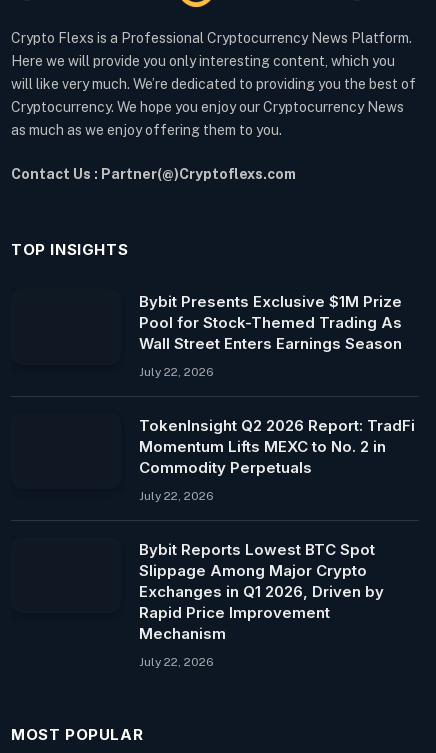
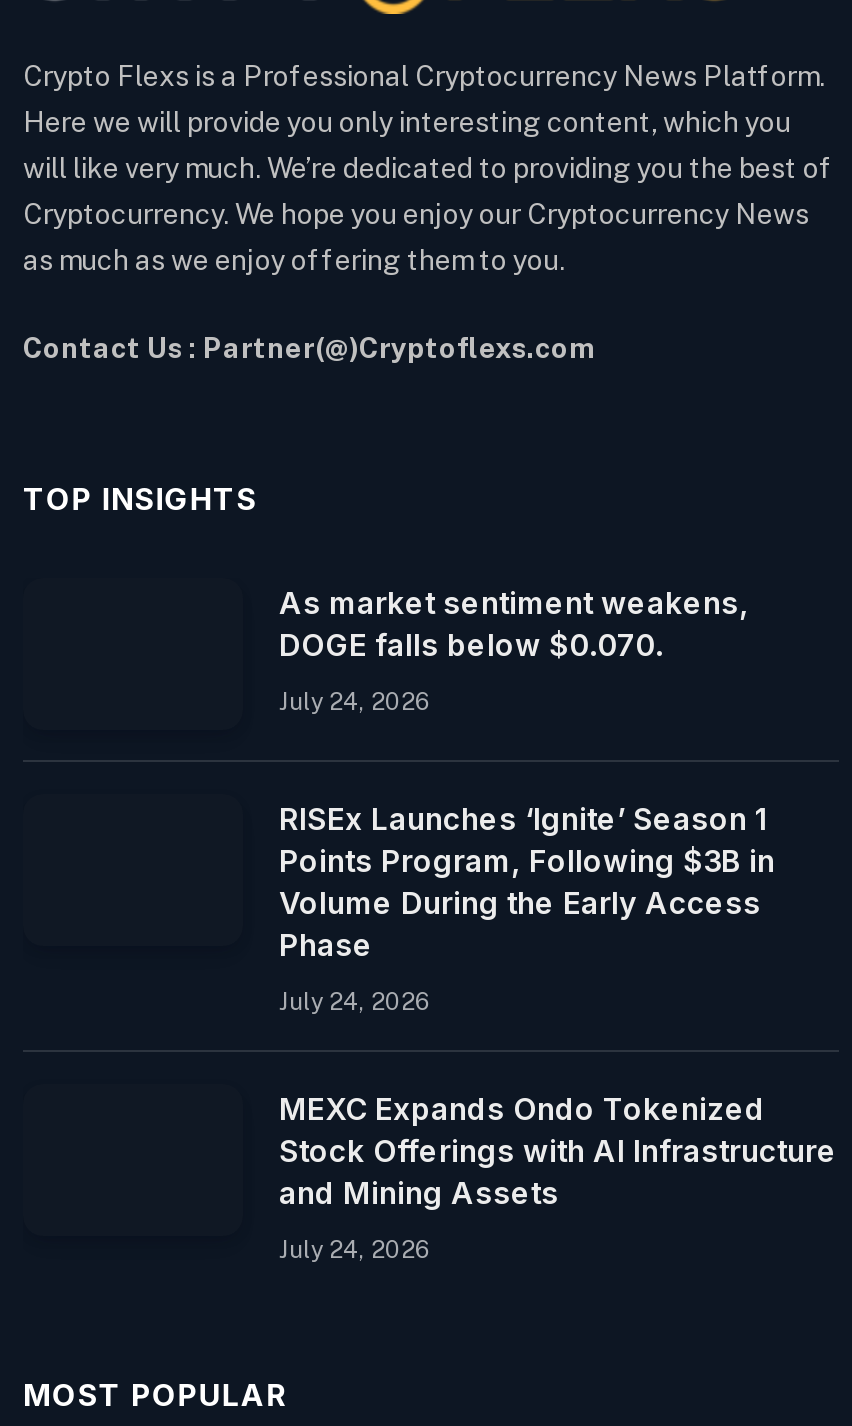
[139,292,402,353] Bybit Presents Exclusive $1M Prize | Pool for Stock-Themed Trading As | Wall Street Enters Earnings Season -> [279,585,749,665] As market sentiment weakens, | DOGE falls below $0.070.
[139,365,214,379] July 22, 2026 -> [279,689,431,717] July 24, 2026
[139,416,415,477] TokenInsight Q2 2026 Report: TradFi | Momentum Lifts MEXC to No. 2 in | Commodity Perpetuals -> [279,801,775,965] RISEx Launches ‘Ignite’ Season 1 | Points Program, Following $3B in | Volume During the Early Access | Phase
[139,489,214,503] July 22, 2026 -> [279,989,431,1017] July 24, 2026
[139,540,384,643] Bybit Reports Lowest BTC Spot | Slippage Among Major Crypto | Exchanges in Q1 2026, Driven by | Rapid Price Improvement | Mechanism -> [279,1091,837,1213] MEXC Expands Ondo Tokenized | Stock Offerings with AI Infrastructure | and Mining Assets
[139,655,214,669] July 22, 2026 -> [279,1237,431,1265] July 24, 2026

